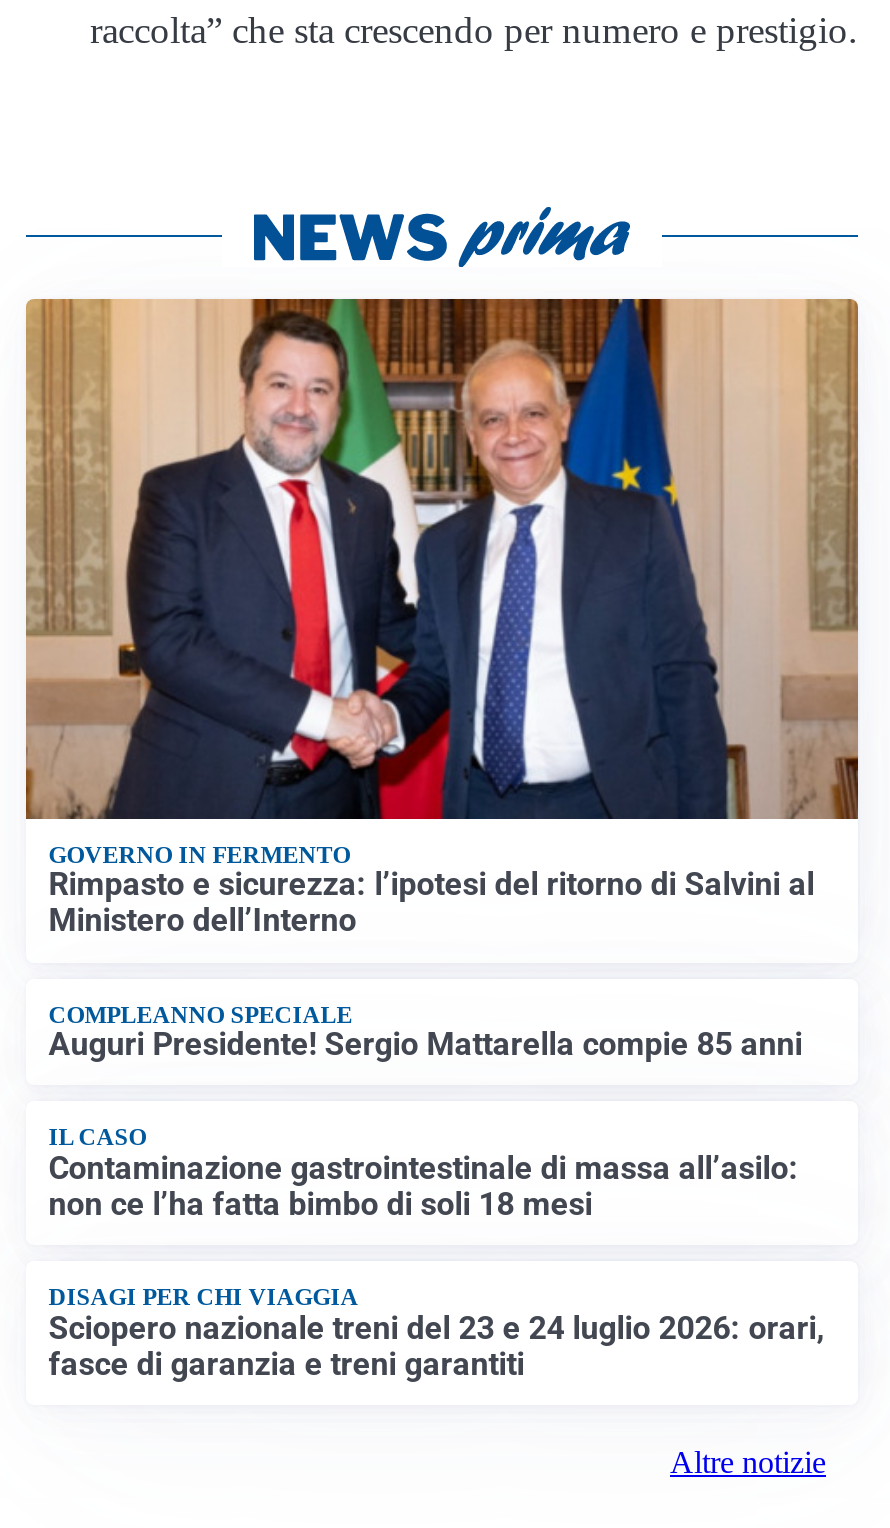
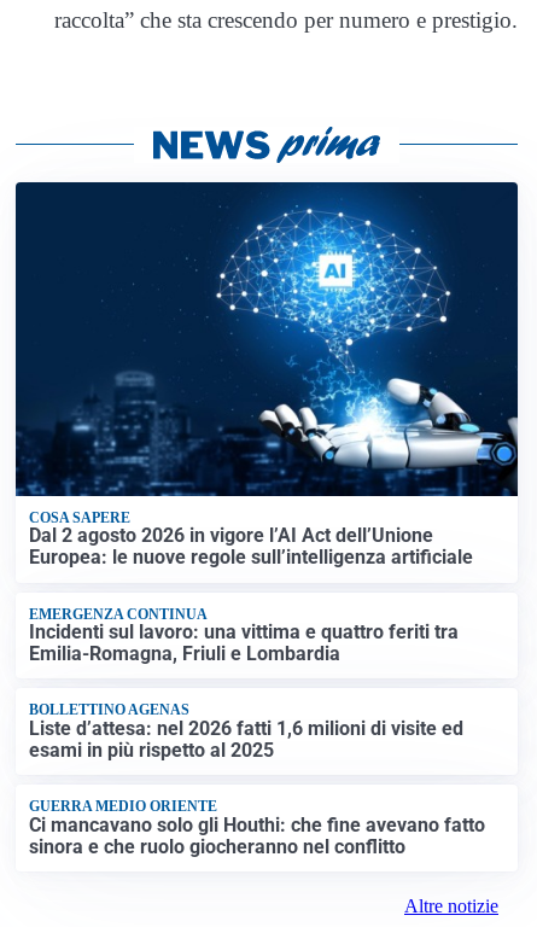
[24,297,860,940] [image] | GOVERNO IN FERMENTO | Rimpasto e sicurezza: l’ipotesi del ritorno di Salvini al | Ministero dell’Interno -> [14,181,519,569] [image] | COSA SAPERE | Dal 2 agosto 2026 in vigore l’AI Act dell’Unione | Europea: le nuove regole sull’intelligenza artificiale
[48,1000,802,1063] COMPLEANNO SPECIALE | Auguri Presidente! Sergio Mattarella compie 85 anni -> [29,606,459,665] EMERGENZA CONTINUA | Incidenti sul lavoro: una vittima e quattro feriti tra | Emilia-Romagna, Friuli e Lombardia
[48,1124,798,1223] IL CASO | Contaminazione gastrointestinale di massa all’asilo: | non ce l’ha fatta bimbo di soli 18 mesi -> [29,702,464,761] BOLLETTINO AGENAS | Liste d’attesa: nel 2026 fatti 1,6 milioni di visite ed | esami in più rispetto al 2025
[48,1283,824,1382] DISAGI PER CHI VIAGGIA | Sciopero nazionale treni del 23 e 24 luglio 2026: orari, | fasce di garanzia e treni garantiti -> [29,798,485,858] GUERRA MEDIO ORIENTE | Ci mancavano solo gli Houthi: che fine avevano fatto | sinora e che ruolo giocheranno nel conflitto

